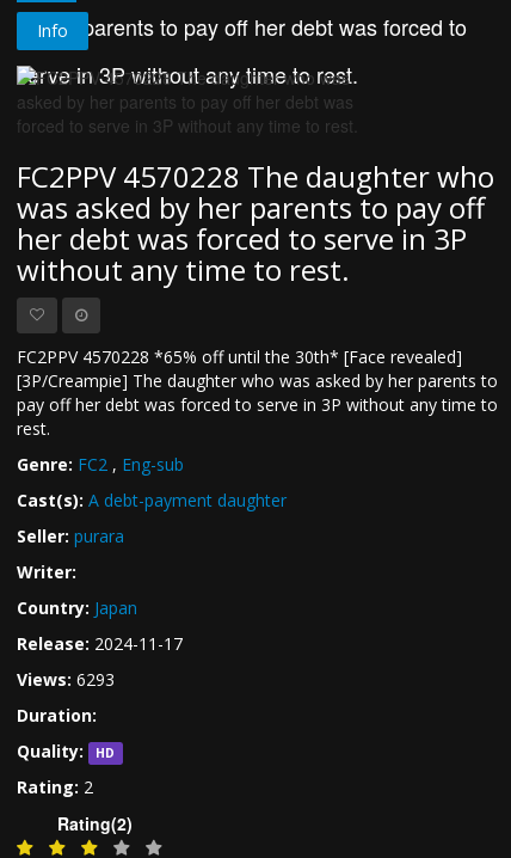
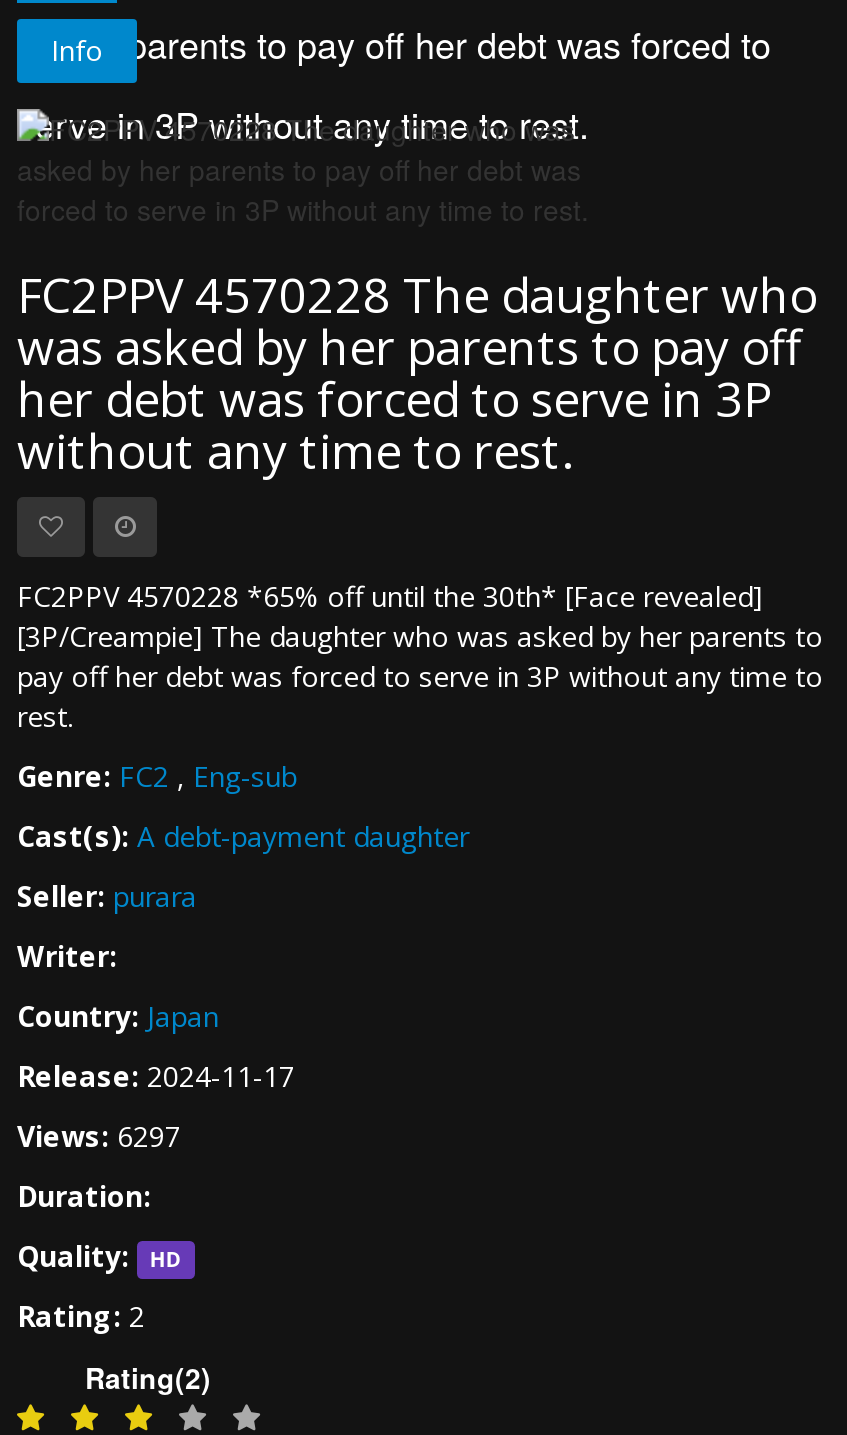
[17,668,115,691] Views: 6293 -> [17,1117,181,1155] Views: 6297

